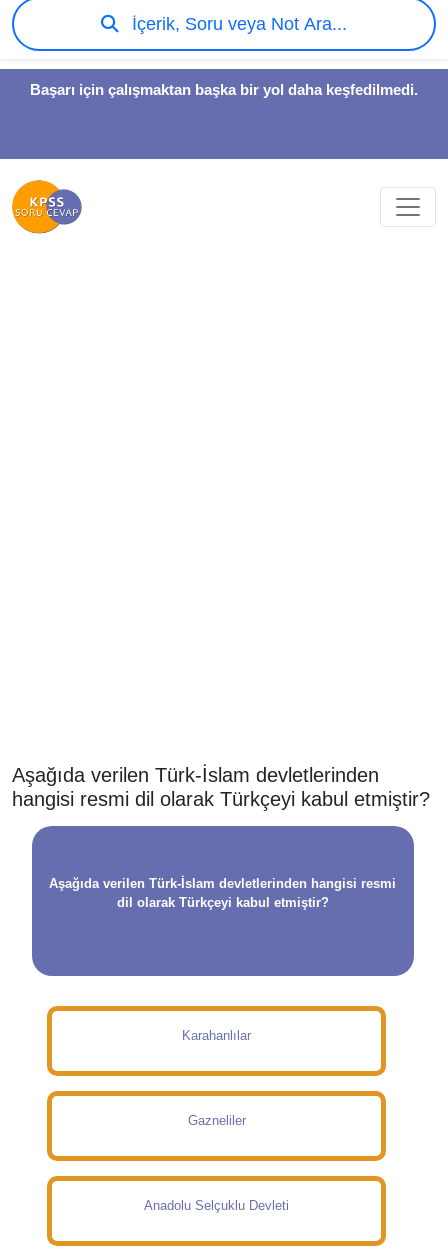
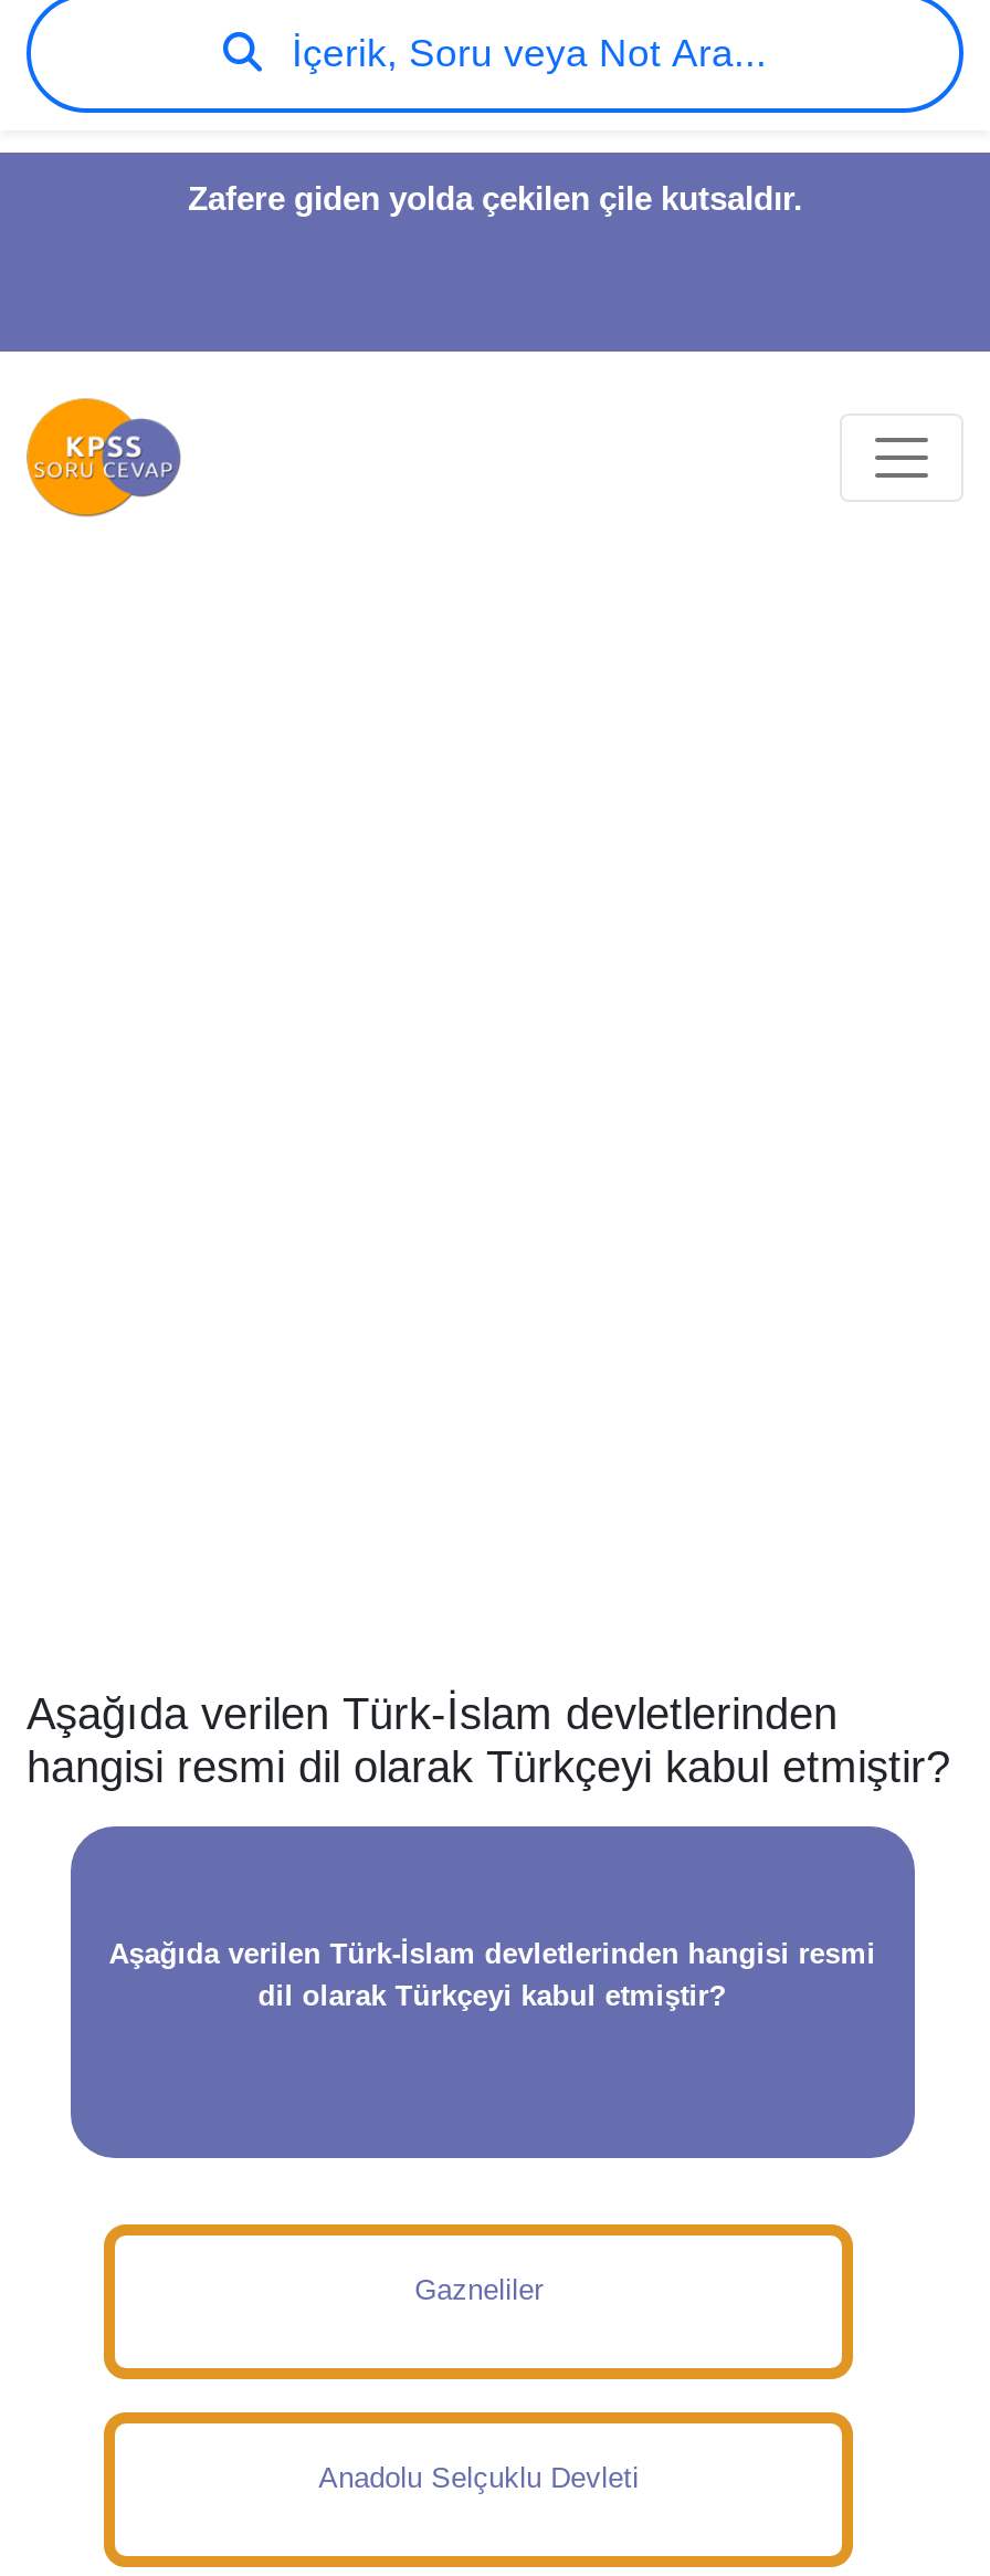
[30,81,418,98] Başarı için çalışmaktan başka bir yol daha keşfedilmedi. -> [188,179,802,217] Zafere giden yolda çekilen çile kutsaldır.
[182,1028,251,1043] Karahanlılar -> none

